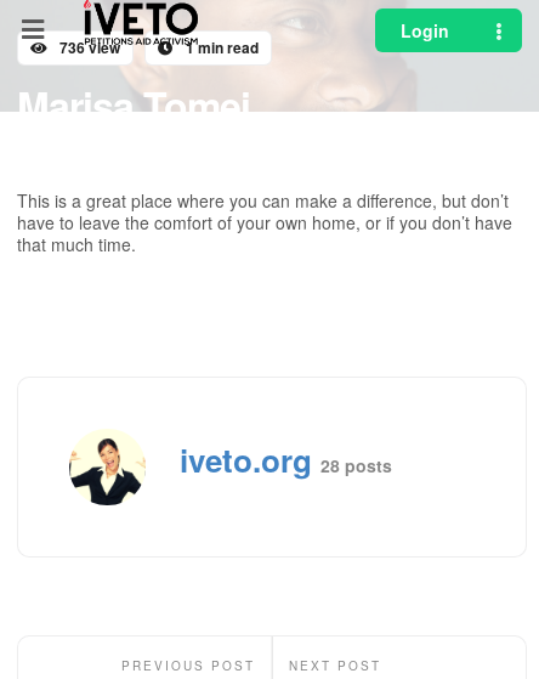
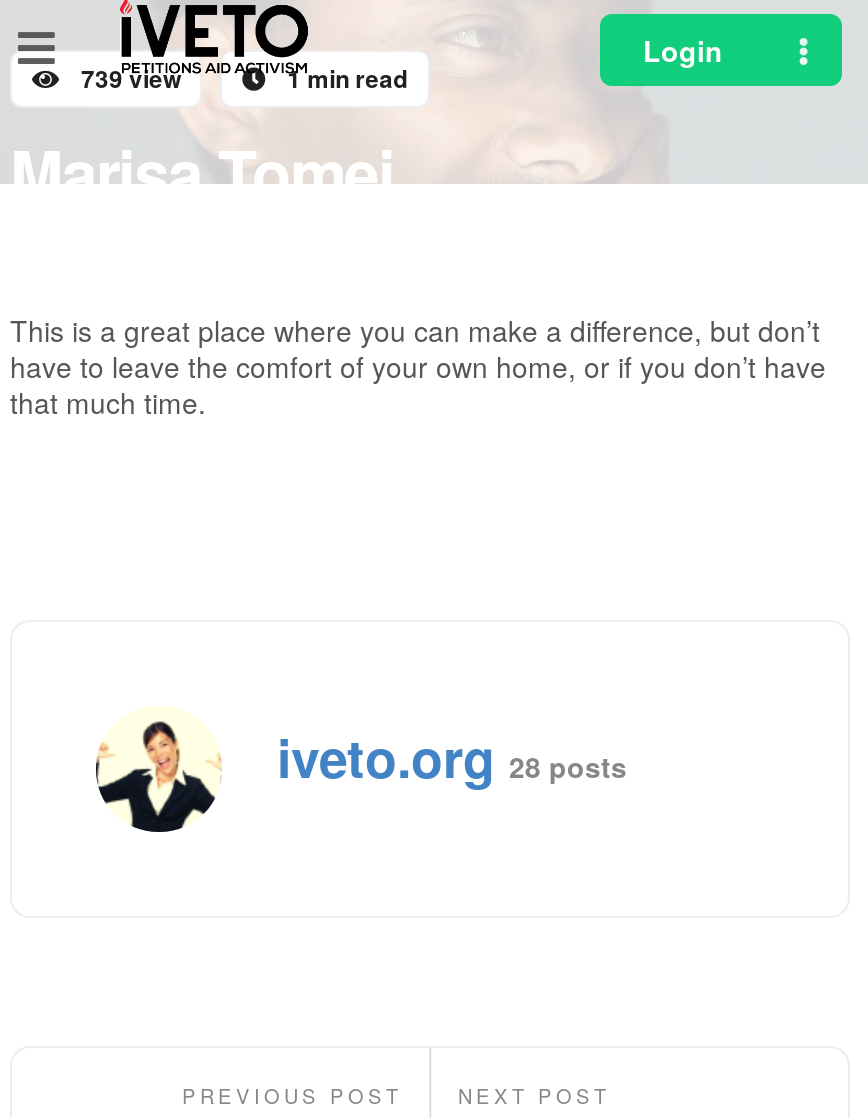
[60,36,121,58] 736 view -> [81,60,181,96] 739 view

